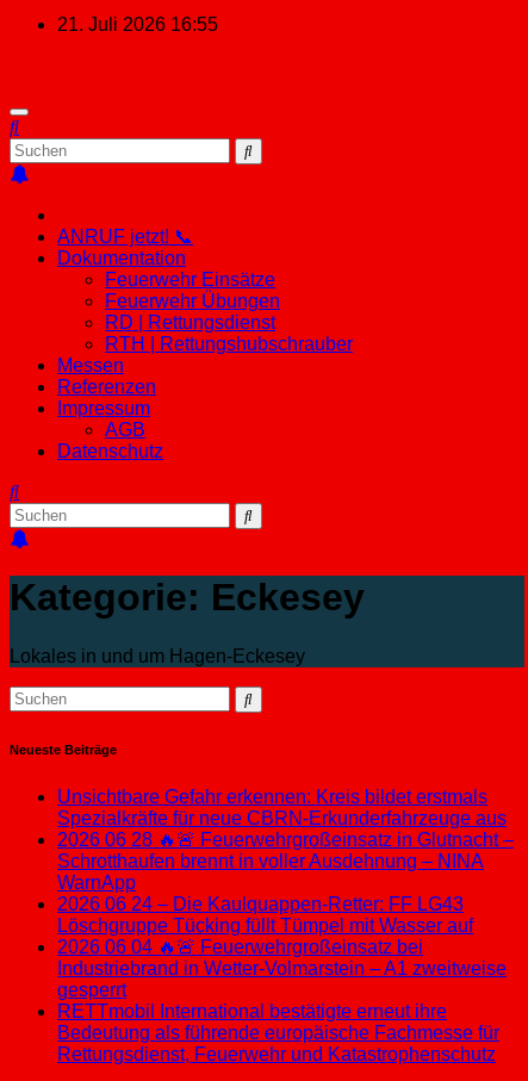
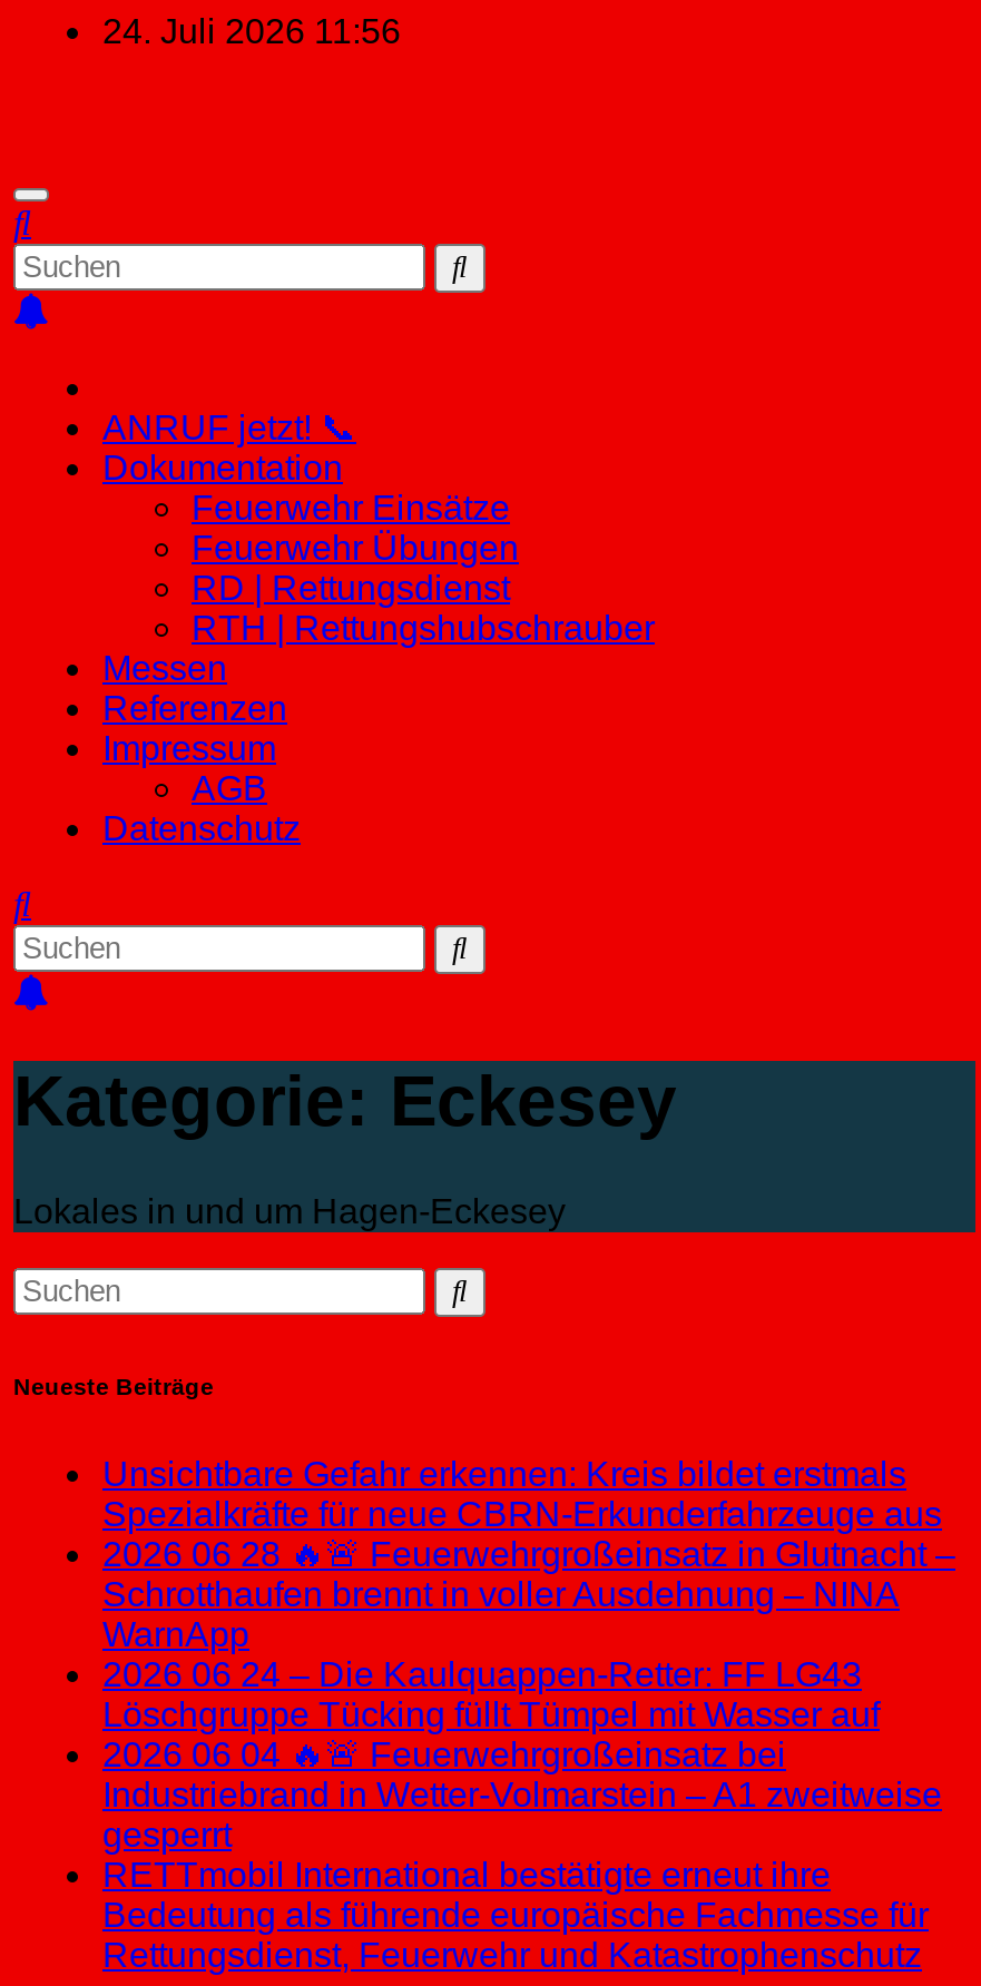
[57,14,218,35] 21. Juli 2026 16:55 -> [102,12,401,50] 24. Juli 2026 11:56

